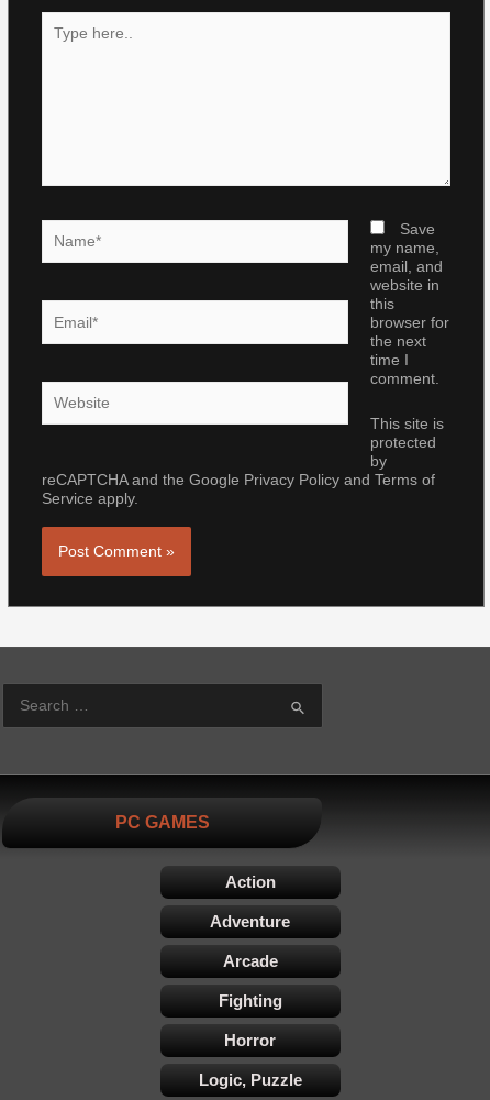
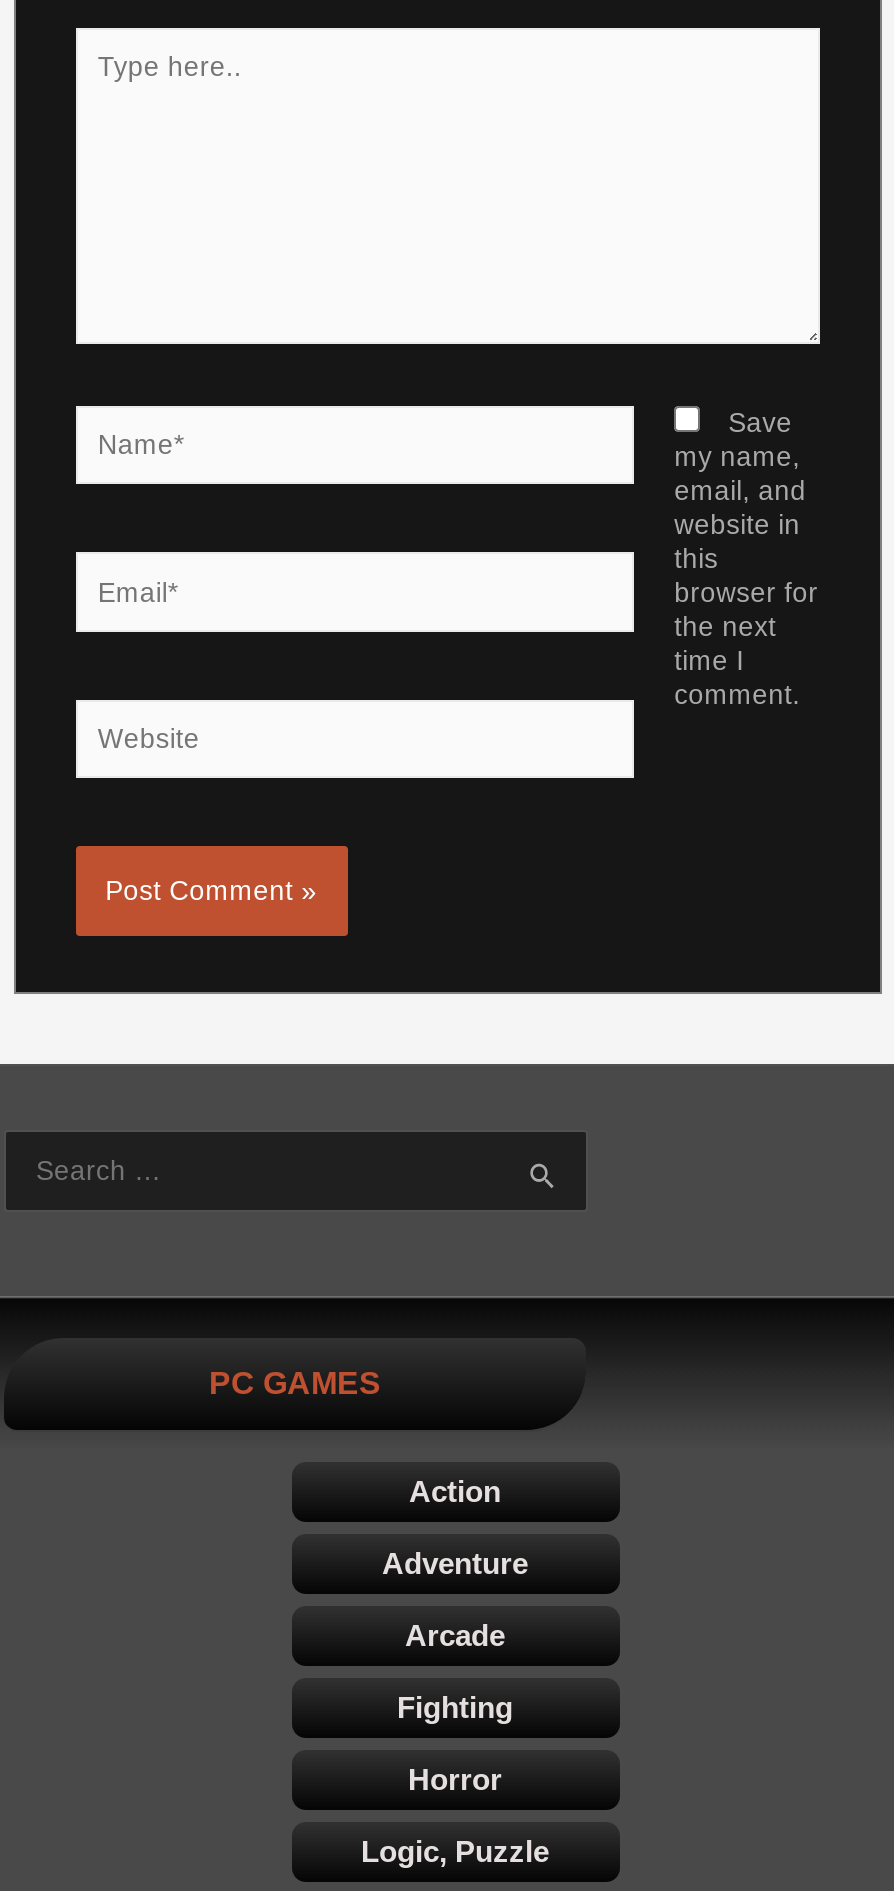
[41,416,444,507] This site is | protected | by | reCAPTCHA and the Google Privacy Policy and Terms of | Service apply. -> none

